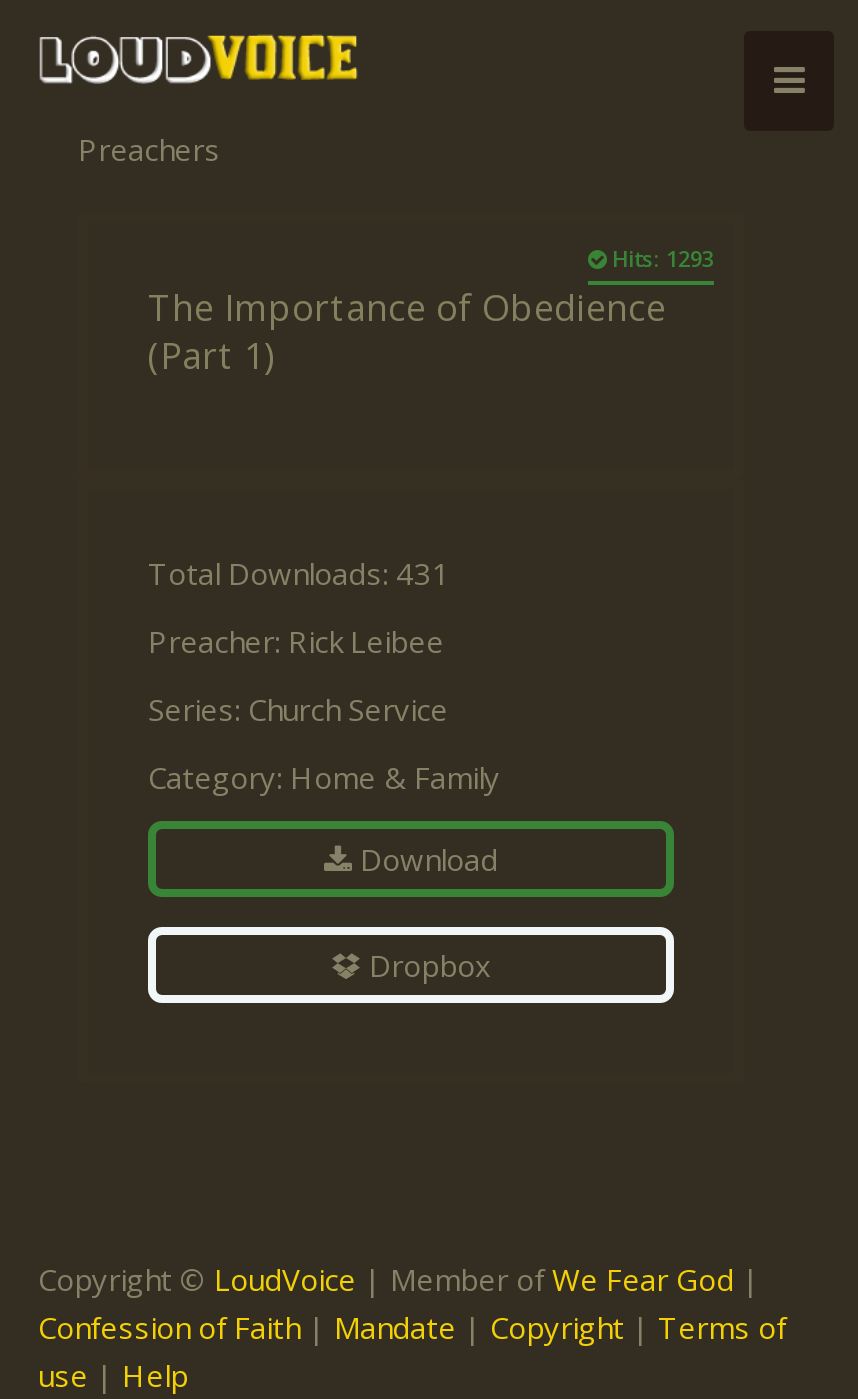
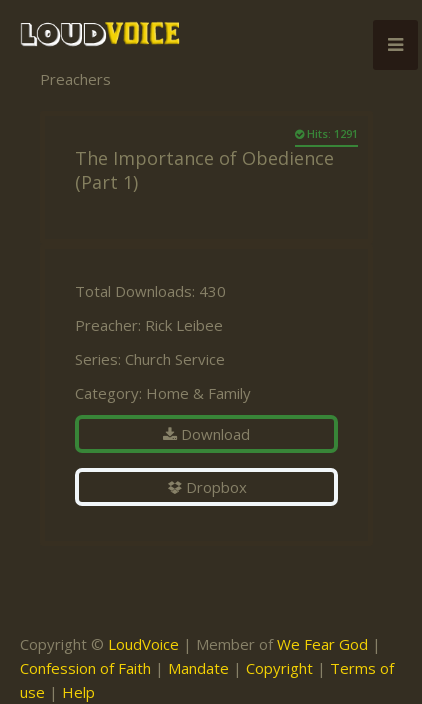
[606,243,714,273] Hits: 1293 -> [304,126,358,141] Hits: 1291
[148,553,450,593] Total Downloads: 431 -> [75,281,226,301] Total Downloads: 430

